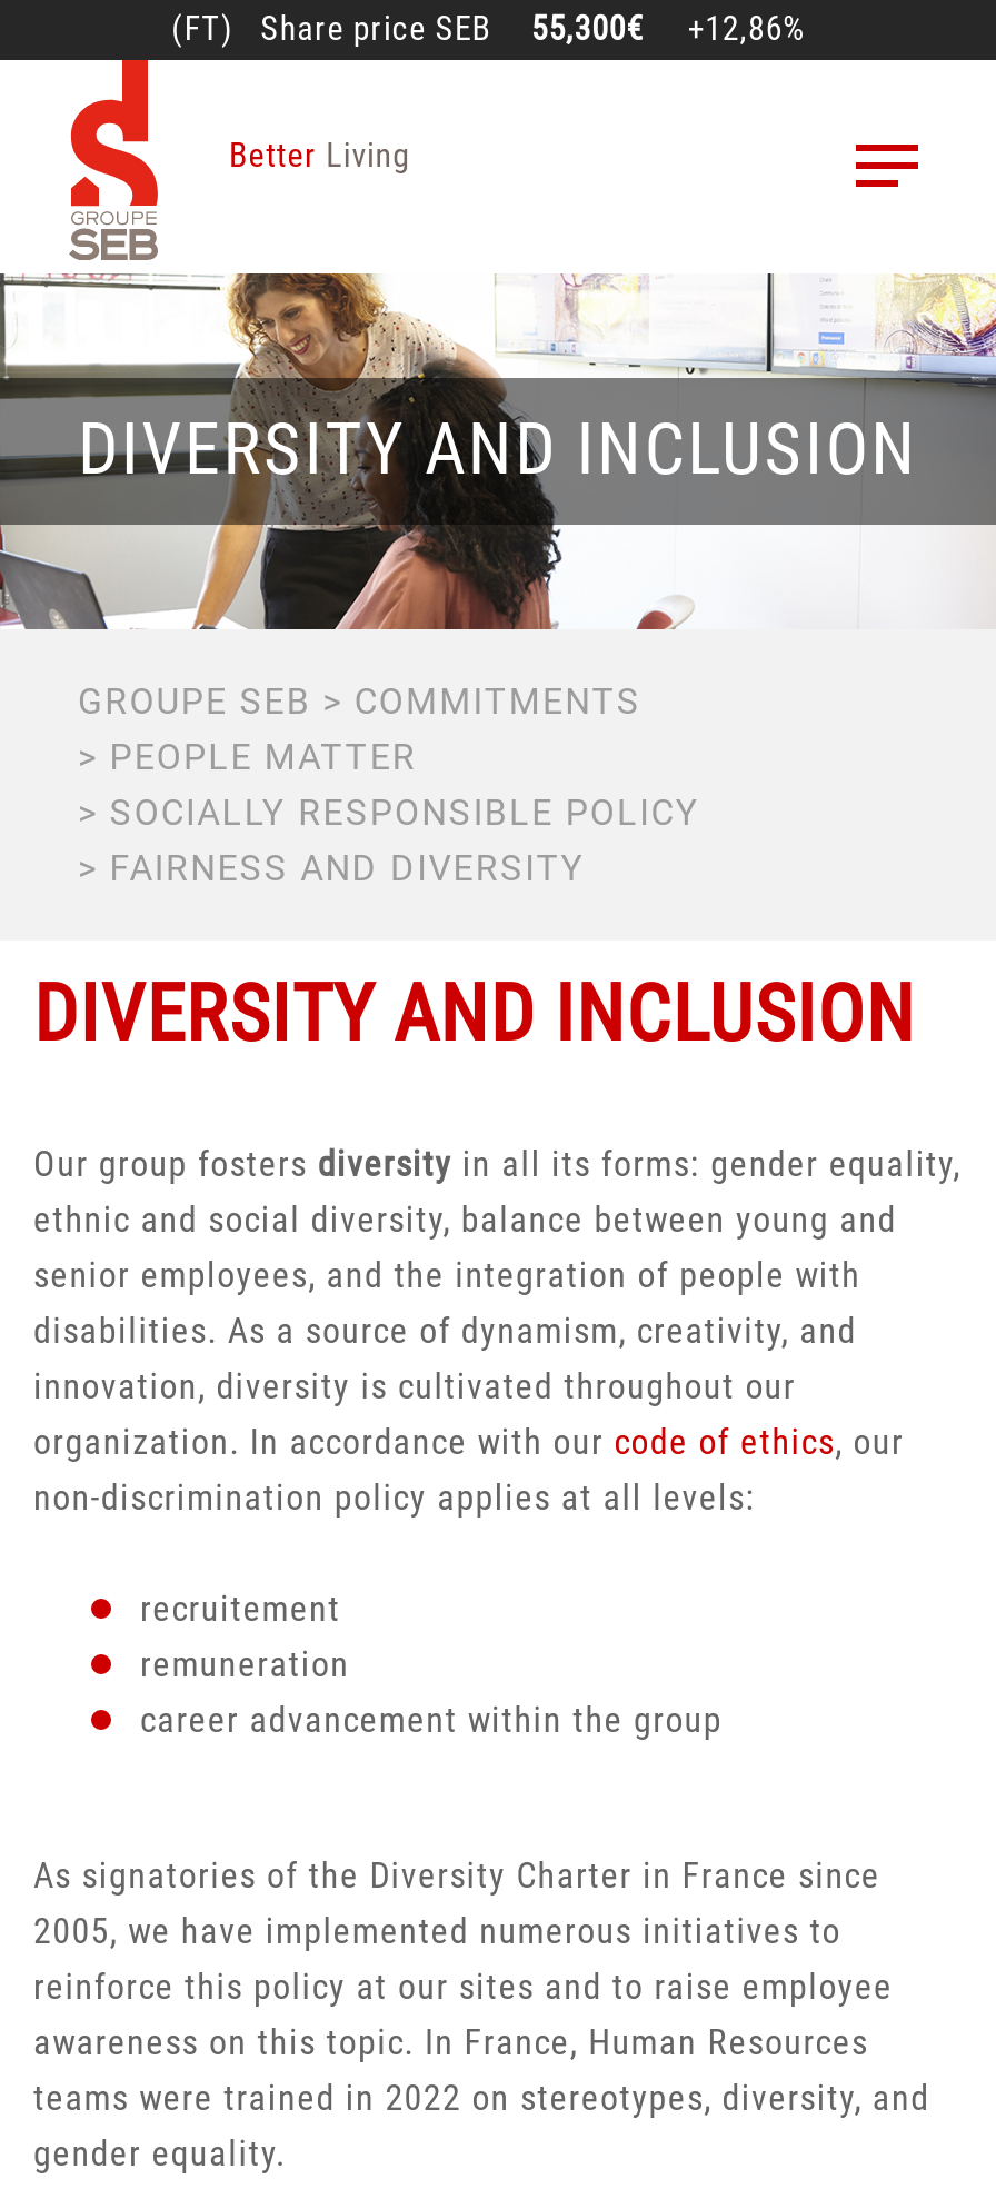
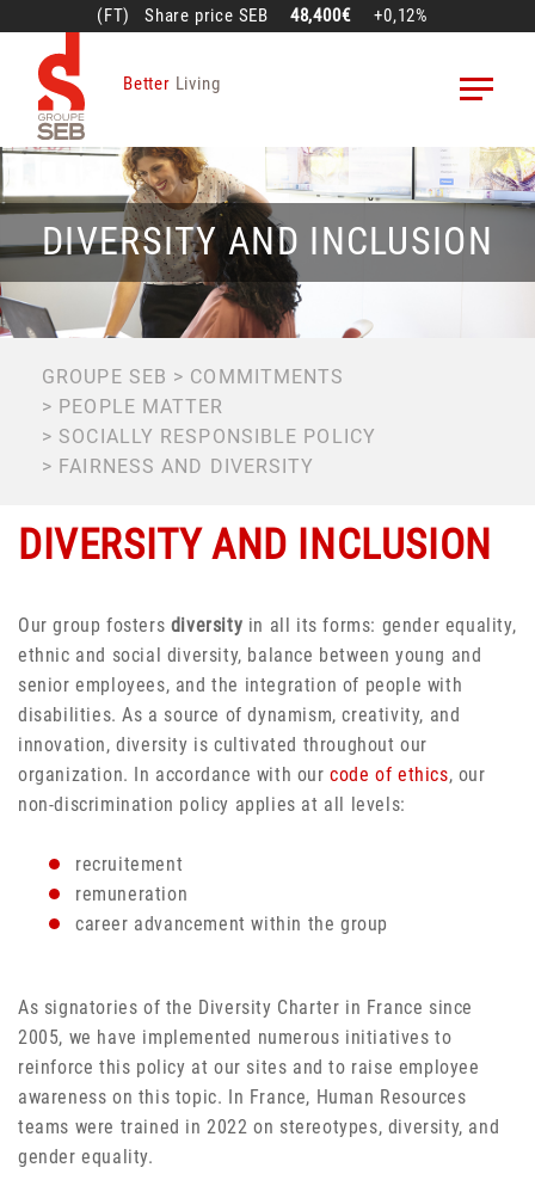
[531,9,644,49] 55,300€ -> [290,5,350,26] 48,400€
[688,9,807,49] +12,86% -> [374,5,429,26] +0,12%

